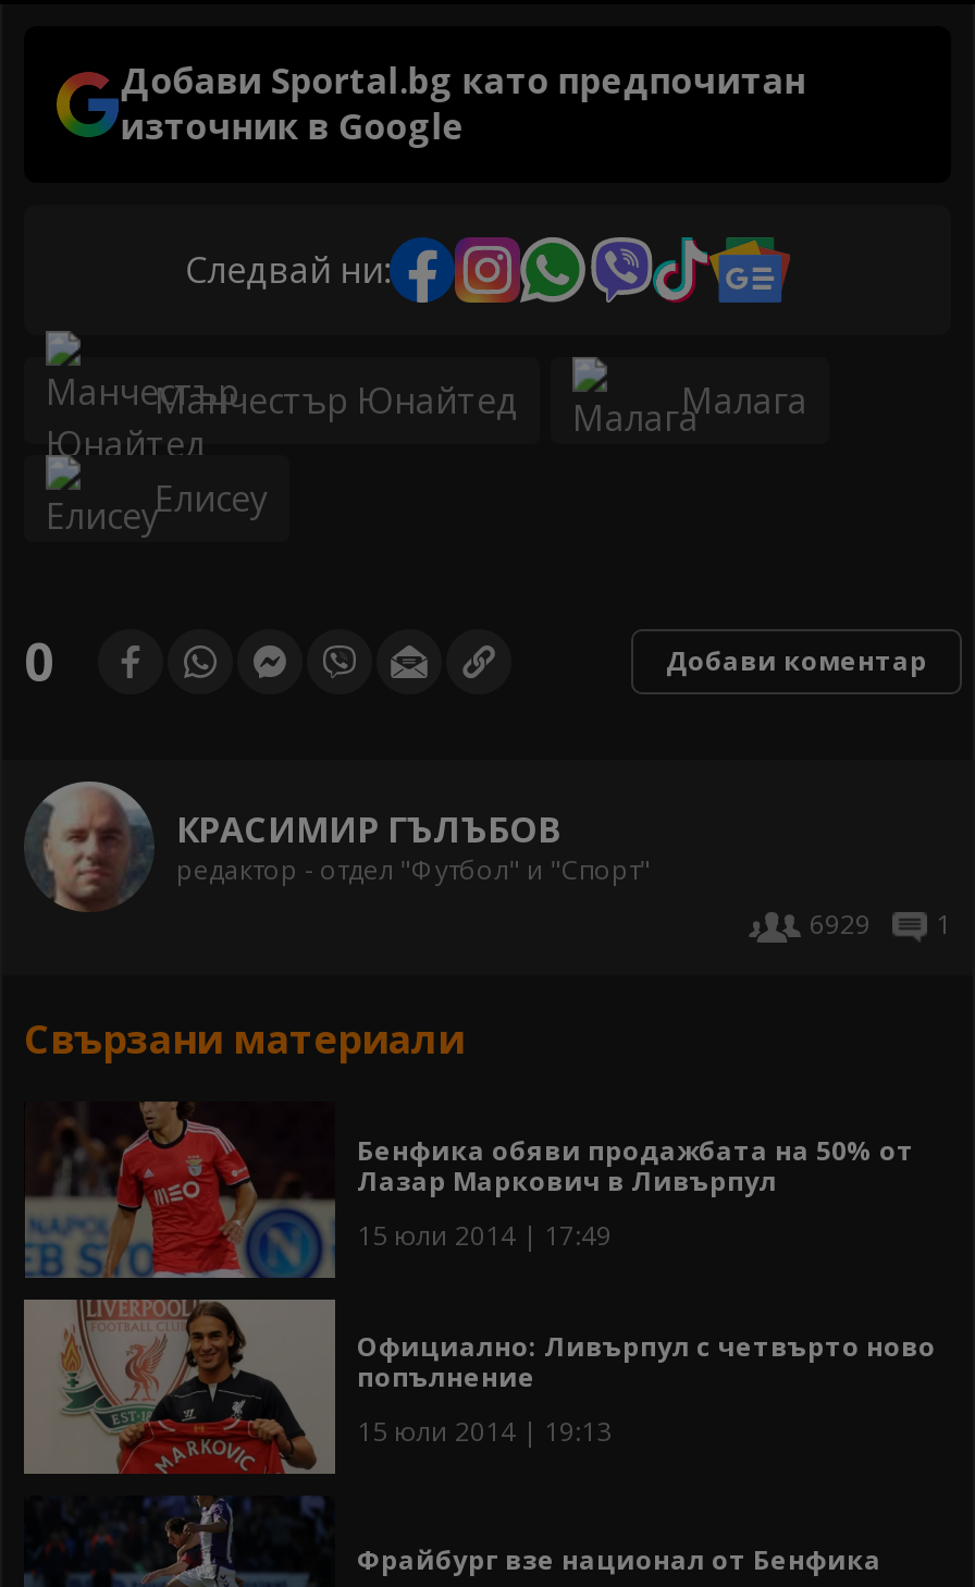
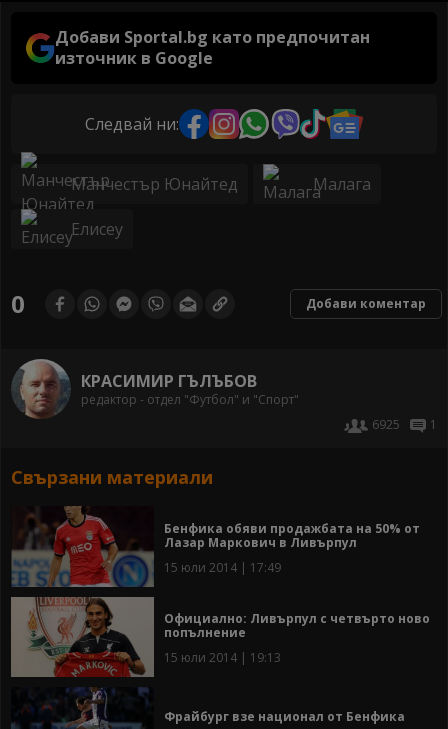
[810,906,951,943] 6929 1 -> [372,416,437,433] 6925 1

